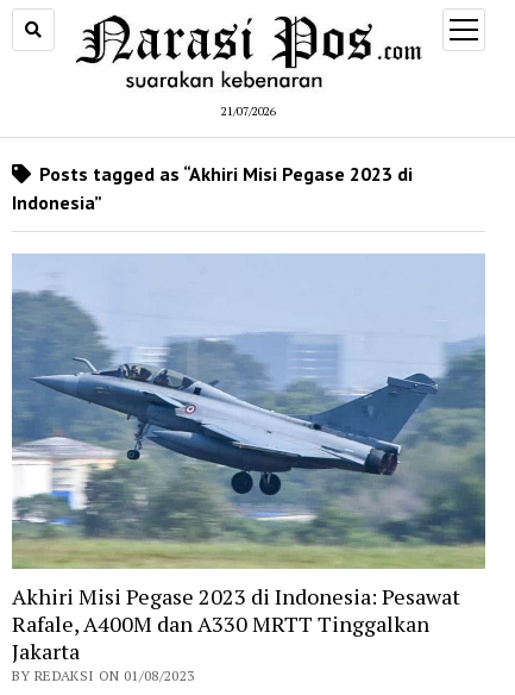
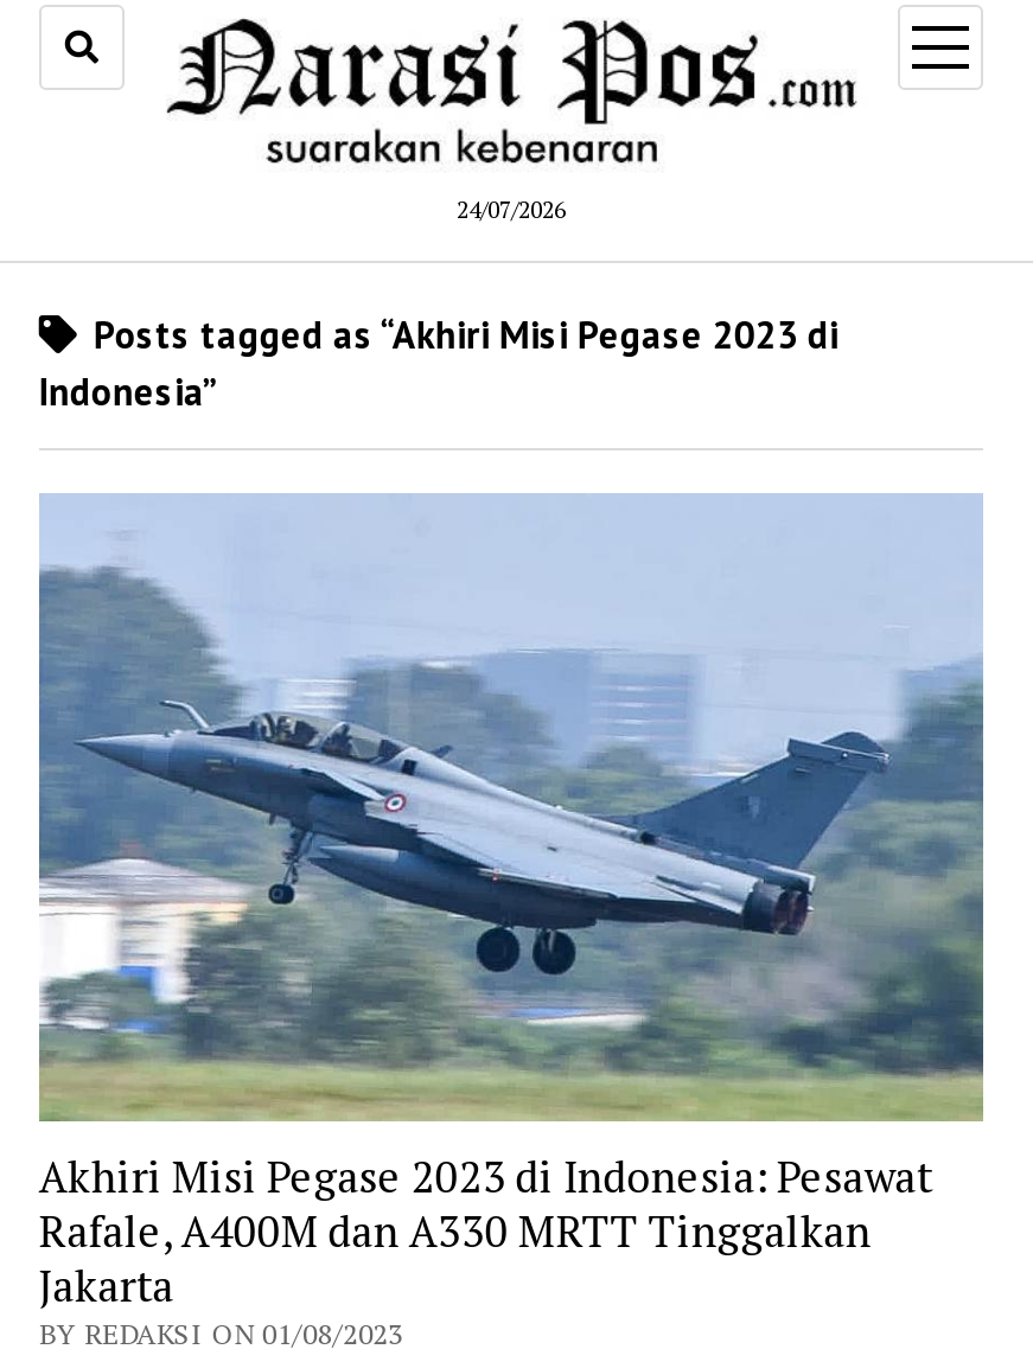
[221,103,276,118] 21/07/2026 -> [457,193,566,224] 24/07/2026

